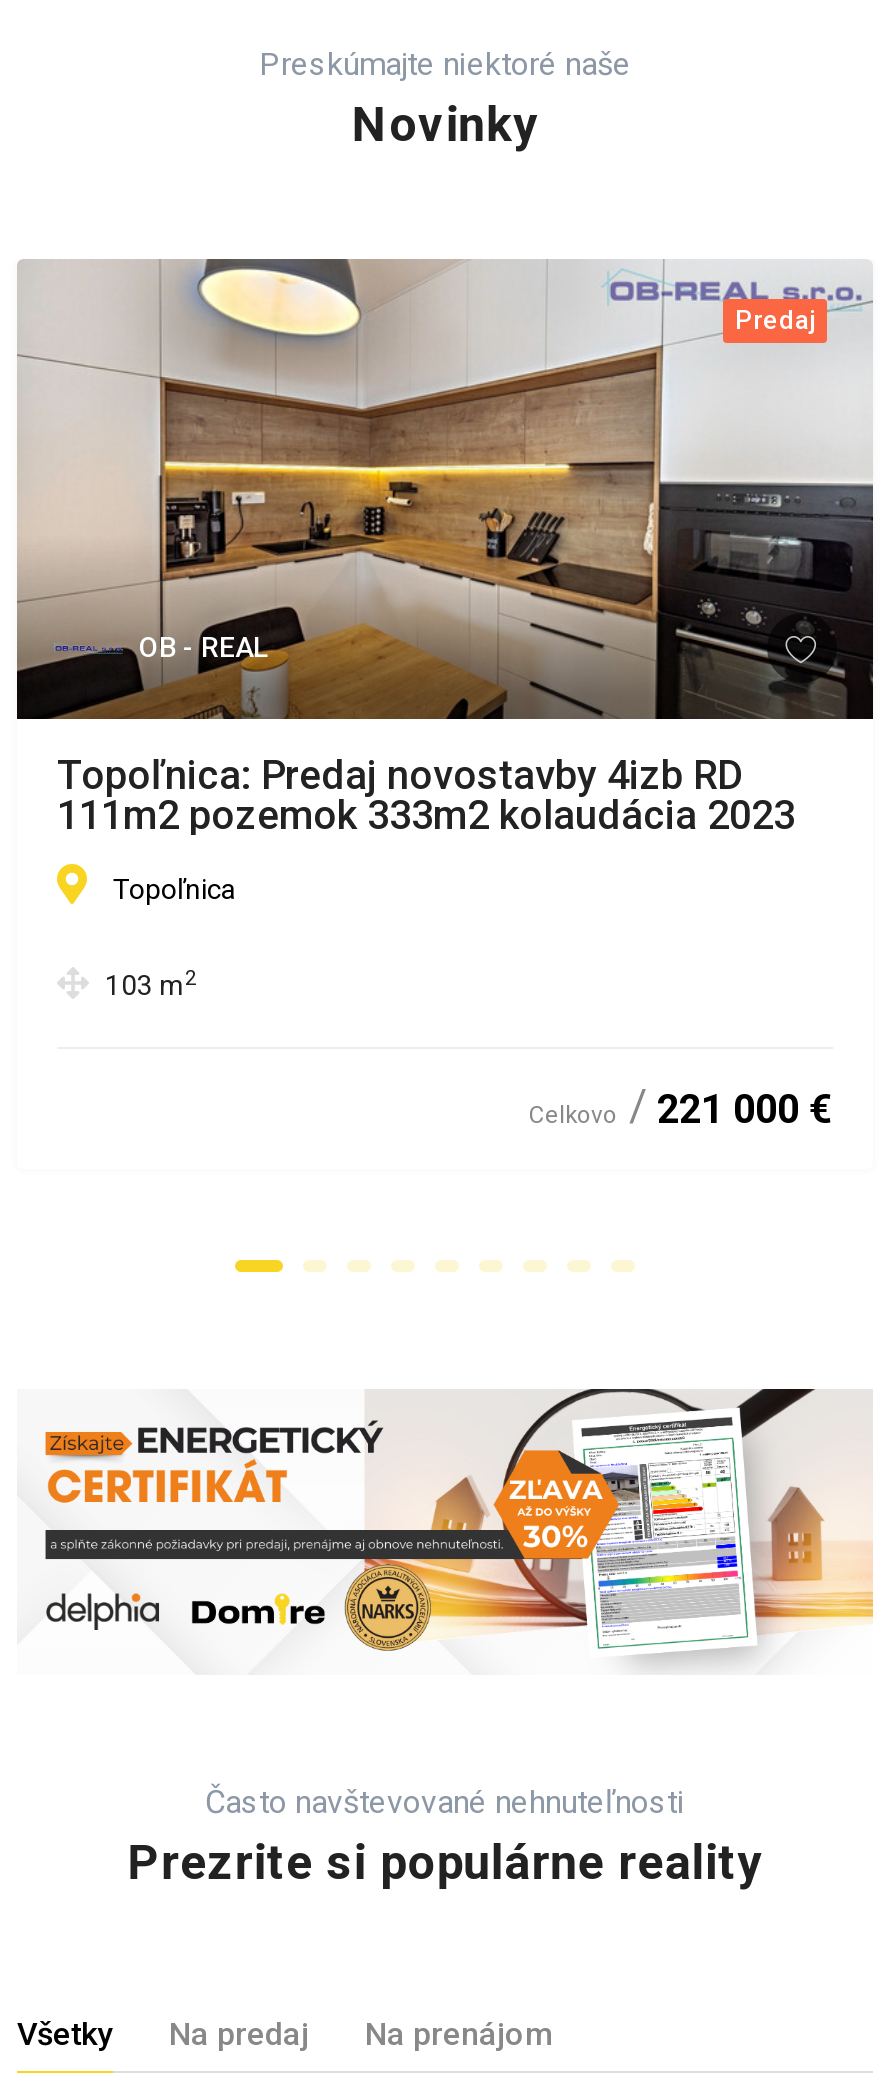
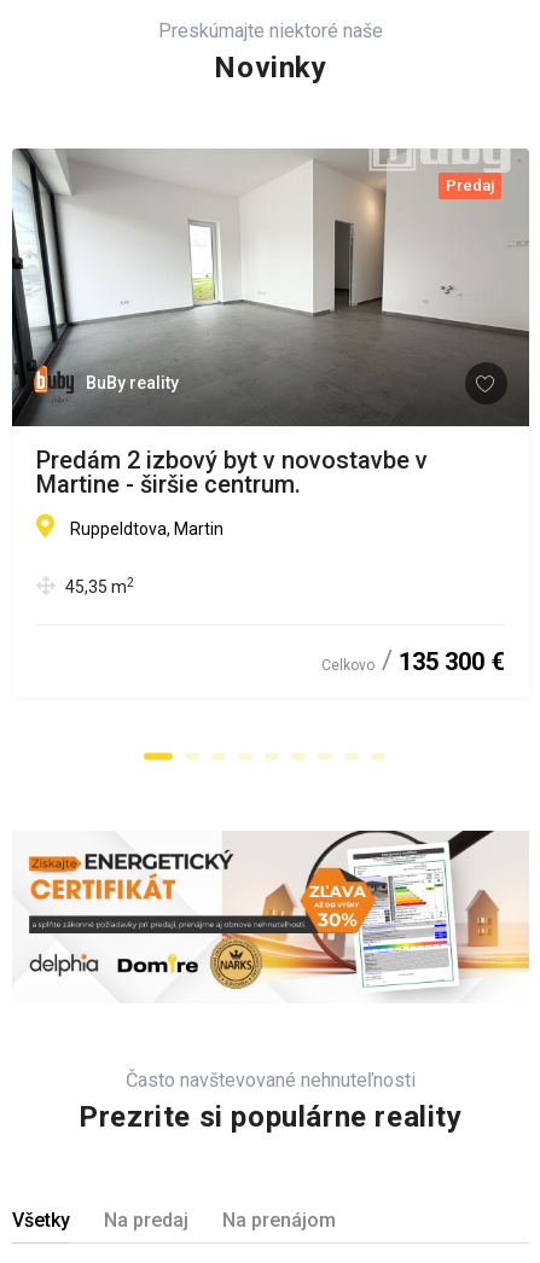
[17,259,873,719] [image] | OB - REAL -> [11,147,529,426] [image] | BuBy reality
[57,751,795,839] Topoľnica: Predaj novostavby 4izb RD | 111m2 pozemok 333m2 kolaudácia 2023 -> [36,446,428,499] Predám 2 izbový byt v novostavbe v | Martine - širšie centrum.
[113,873,237,905] Topoľnica -> [70,519,223,539] Ruppeldtova, Martin
[105,965,197,1001] 103 m2 -> [65,575,134,596] 45,35 m2
[529,1085,833,1133] Celkovo 221 000 € -> [321,647,505,676] Celkovo 135 300 €

